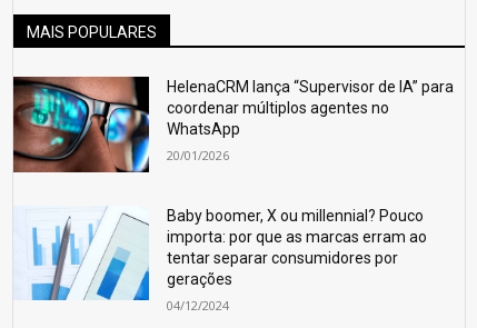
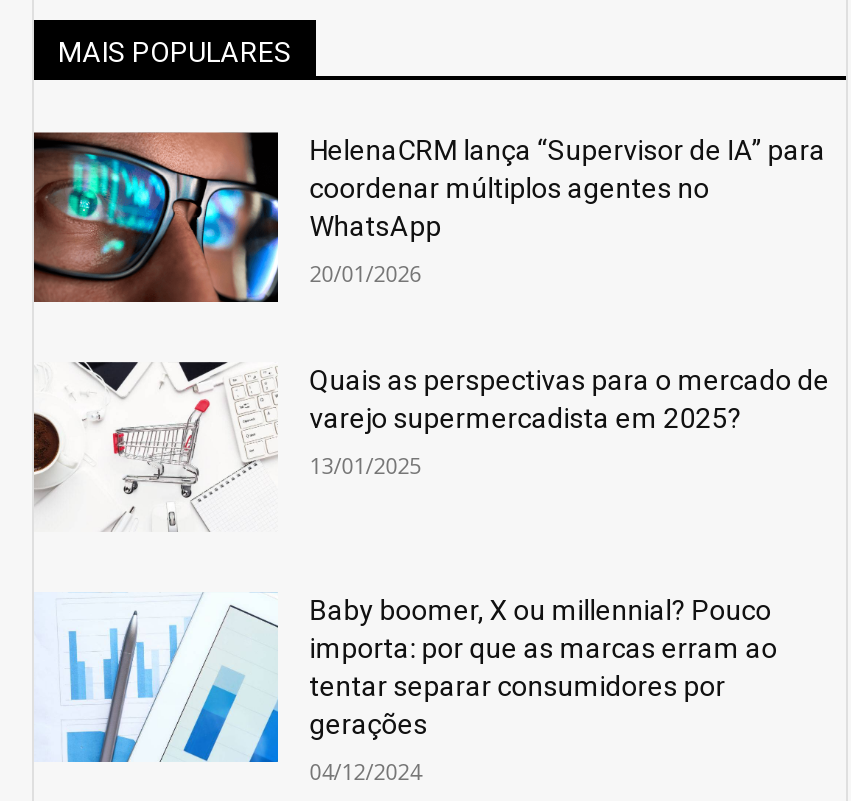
none -> [34,361,830,533] [image] | Quais as perspectivas para o mercado de | varejo supermercadista em 2025? | 13/01/2025

